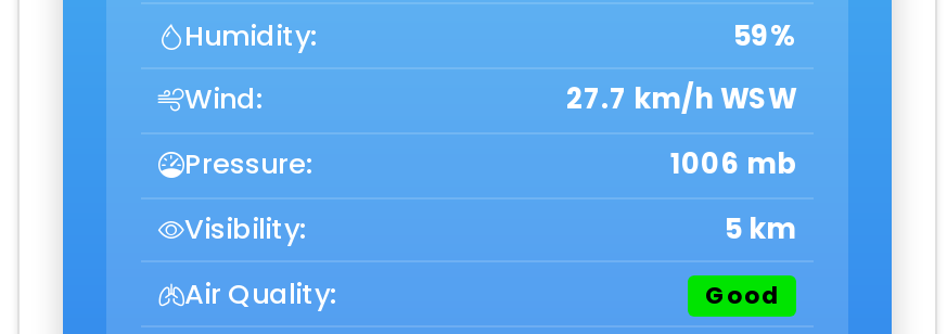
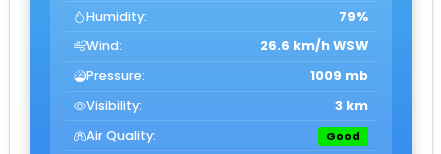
[733,16,796,53] 59% -> [339,8,368,25] 79%
[566,81,796,118] 27.7 km/h WSW -> [260,37,368,54] 26.6 km/h WSW
[670,146,796,183] 1006 mb -> [310,67,368,84] 1009 mb
[725,210,796,247] 5 km -> [335,97,368,114] 3 km

